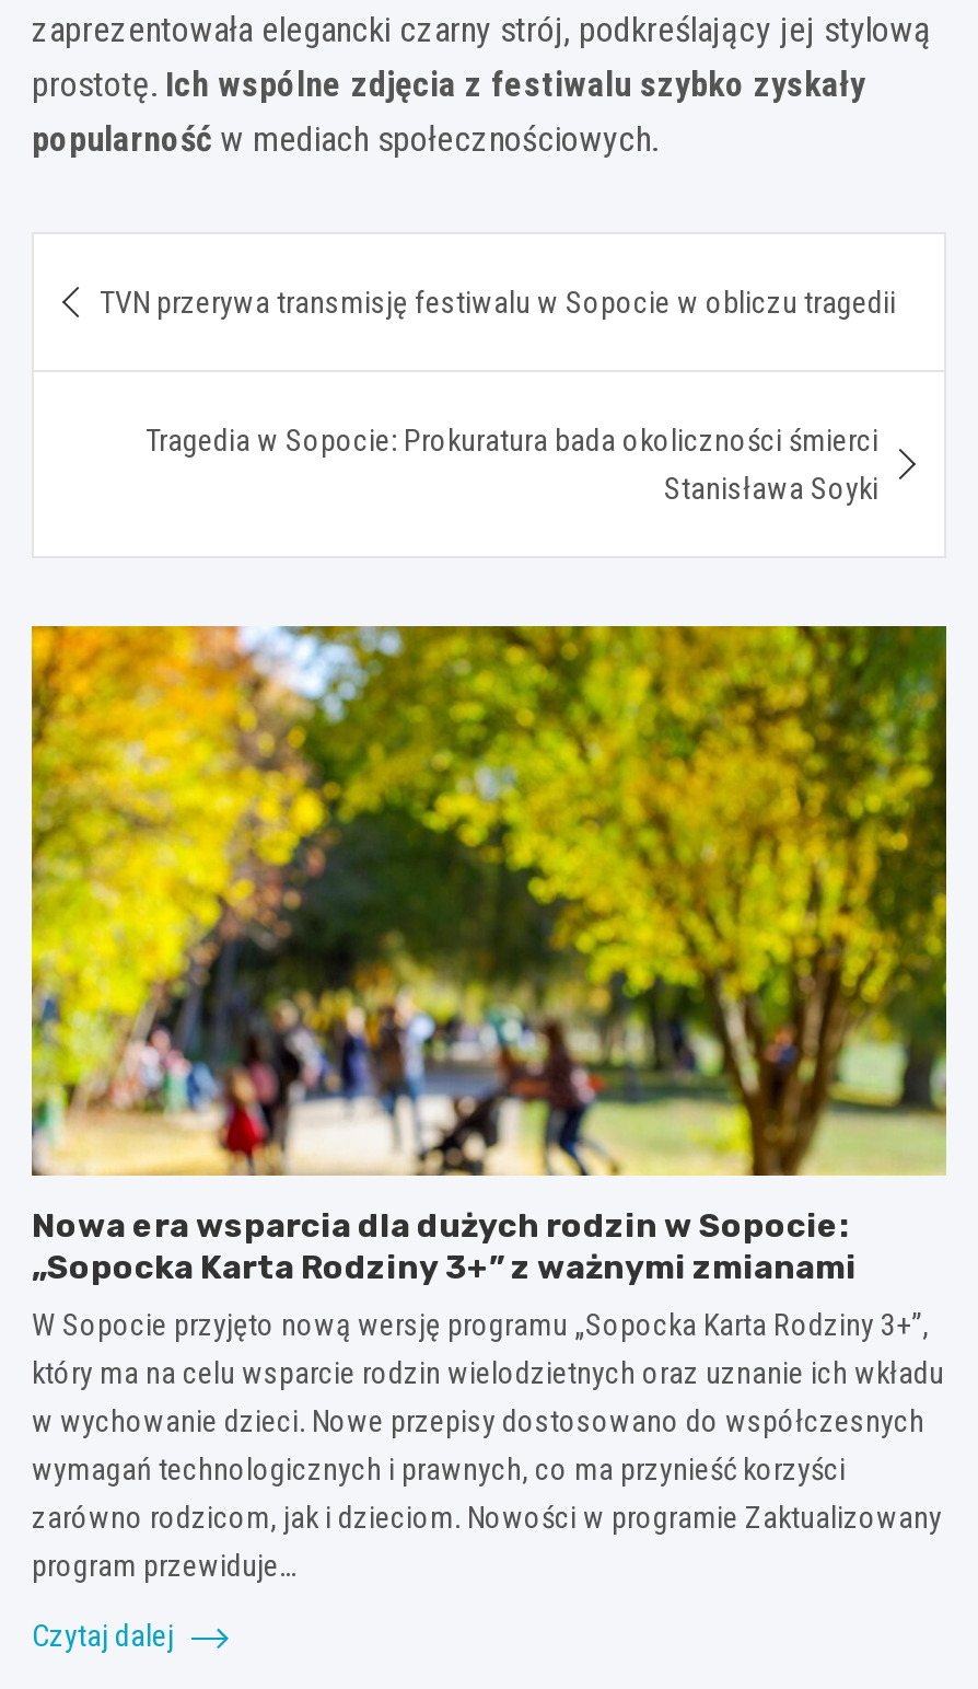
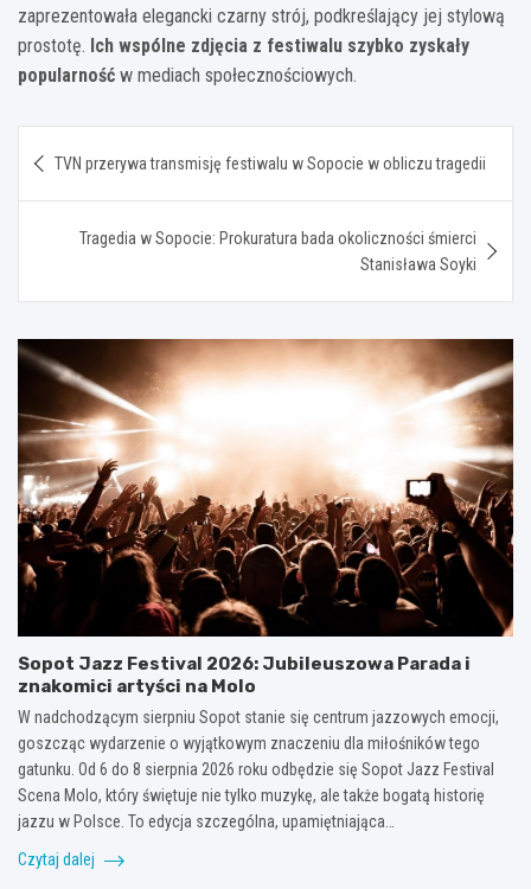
[30,624,948,1287] [image] | Nowa era wsparcia dla dużych rodzin w Sopocie: | „Sopocka Karta Rodziny 3+” z ważnymi zmianami -> [17,338,514,697] [image] | Sopot Jazz Festival 2026: Jubileuszowa Parada i | znakomici artyści na Molo
[32,1306,944,1582] W Sopocie przyjęto nową wersję programu „Sopocka Karta Rodziny 3+”, | który ma na celu wsparcie rodzin wielodzietnych oraz uznanie ich wkładu | w wychowanie dzieci. Nowe przepisy dostosowano do współczesnych | wymagań technologicznych i prawnych, co ma przynieść korzyści | zarówno rodzicom, jak i dzieciom. Nowości w programie Zaktualizowany | program przewiduje… -> [18,707,499,831] W nadchodzącym sierpniu Sopot stanie się centrum jazzowych emocji, | goszcząc wydarzenie o wyjątkowym znaczeniu dla miłośników tego | gatunku. Od 6 do 8 sierpnia 2026 roku odbędzie się Sopot Jazz Festival | Scena Molo, który świętuje nie tylko muzykę, ale także bogatą historię | jazzu w Polsce. To edycja szczególna, upamiętniająca…

